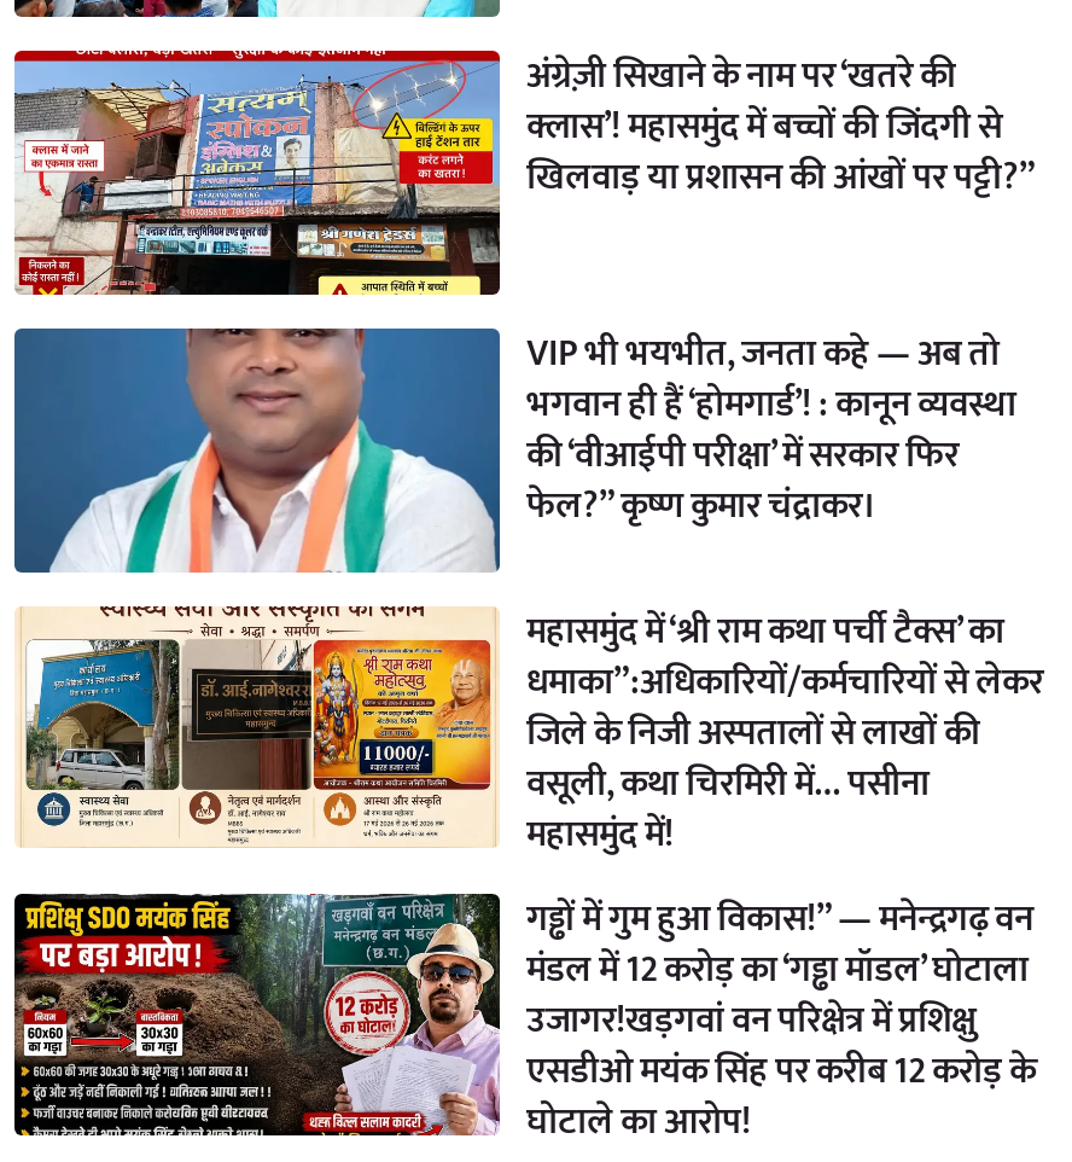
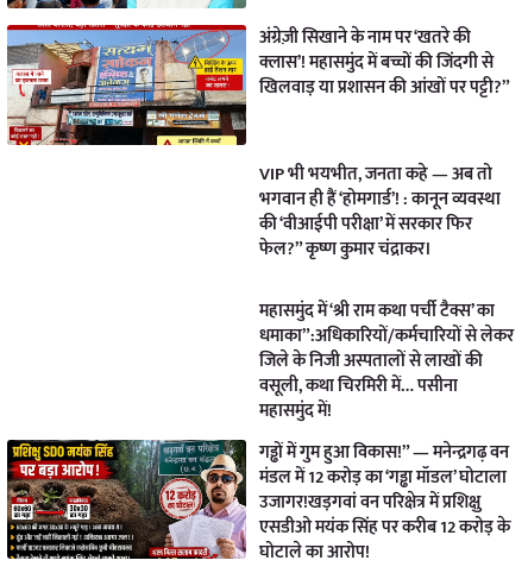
[12,326,502,575] [image] -> none
[14,604,500,848] [image] -> none

